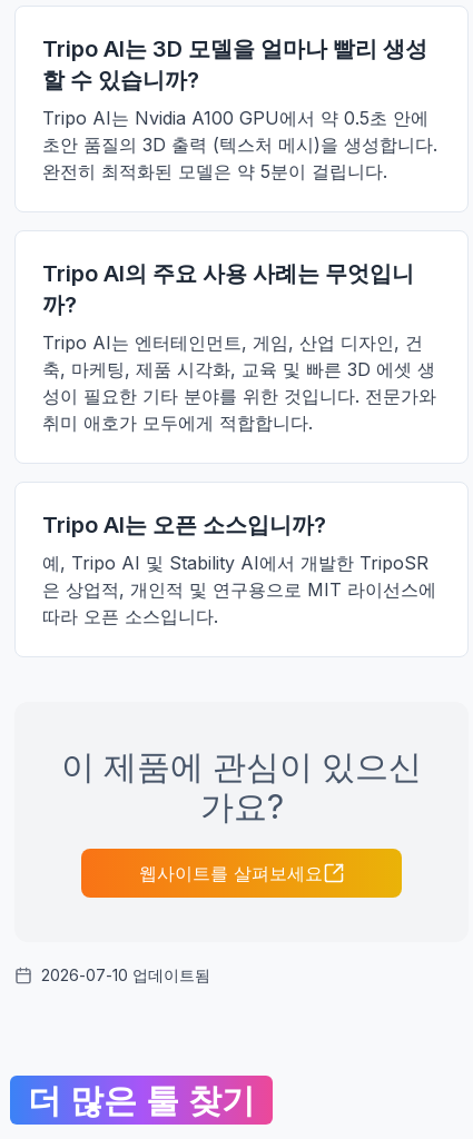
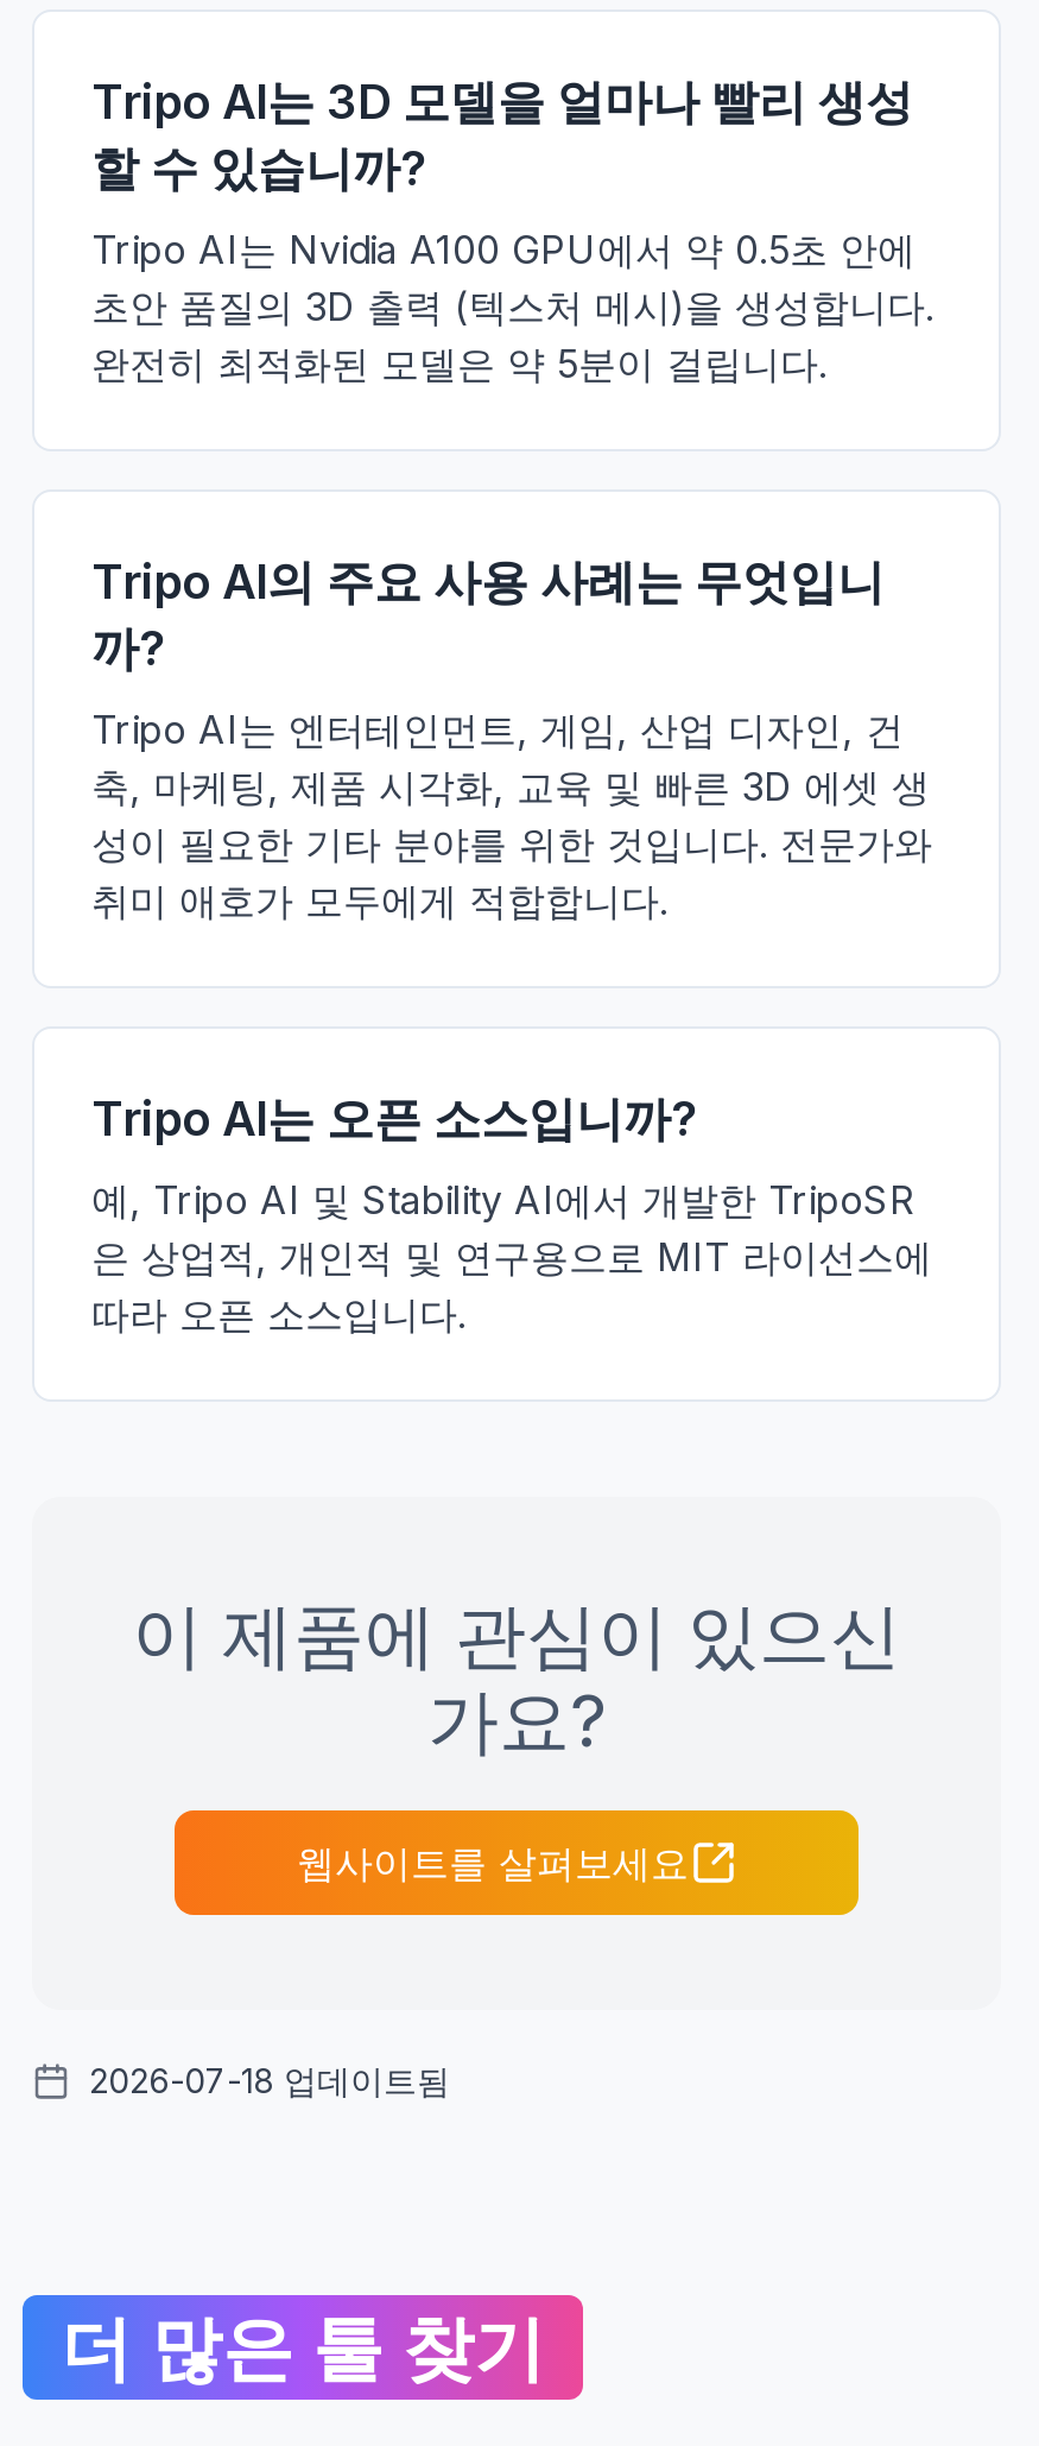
[41,965,210,984] 2026-07-10 업데이트됨 -> [89,2060,450,2100] 2026-07-18 업데이트됨

